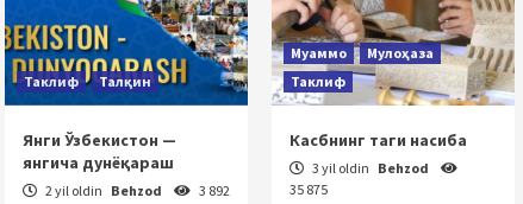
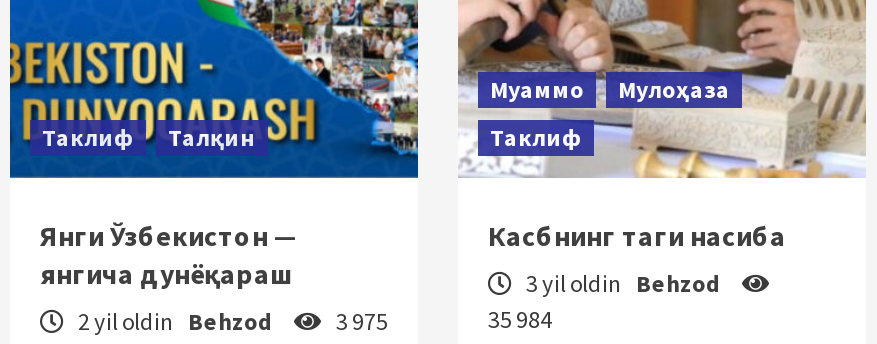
[43,181,230,199] 2 yil oldin Behzod 3 892 -> [74,306,388,336] 2 yil oldin Behzod 3 975
[289,180,328,198] 35 875 -> [488,304,552,334] 35 984

